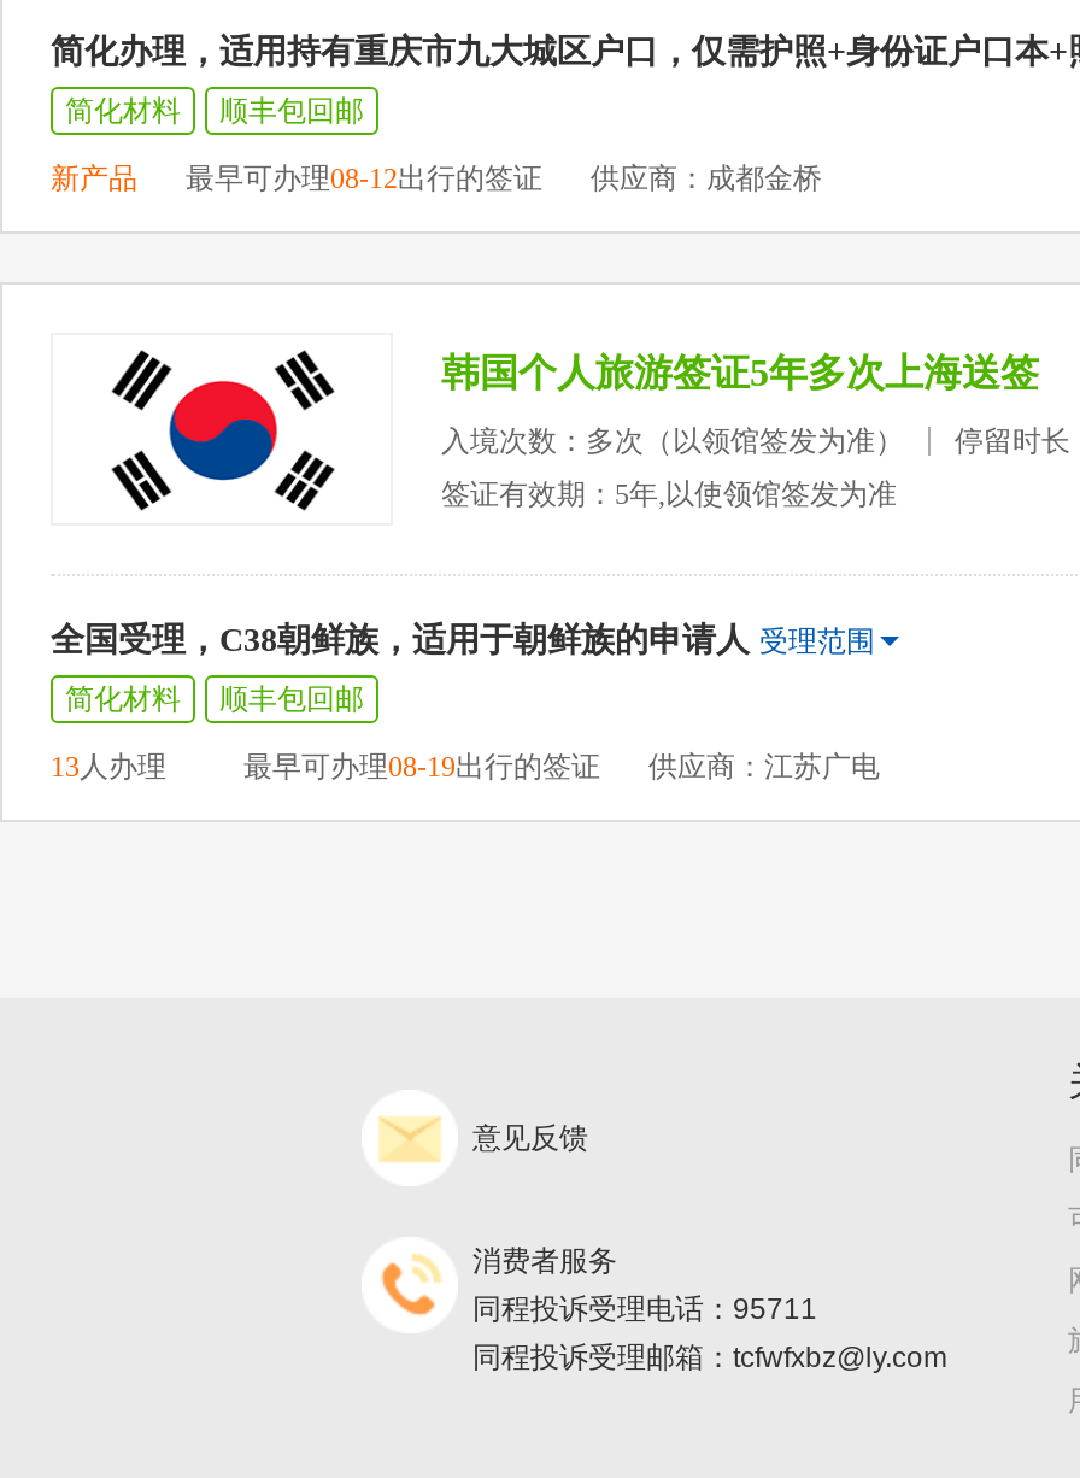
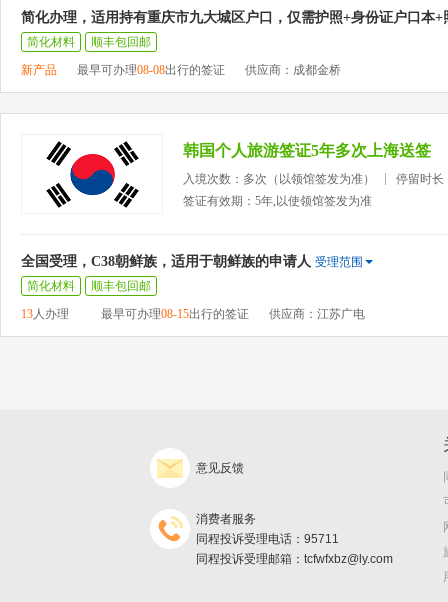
[186,162,542,195] 最早可办理08-12出行的签证 -> [77,63,225,77] 最早可办理08-08出行的签证
[243,750,600,784] 最早可办理08-19出行的签证 -> [101,307,249,321] 最早可办理08-15出行的签证

